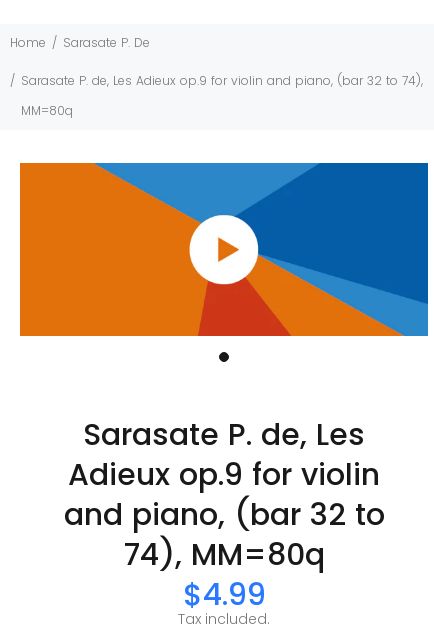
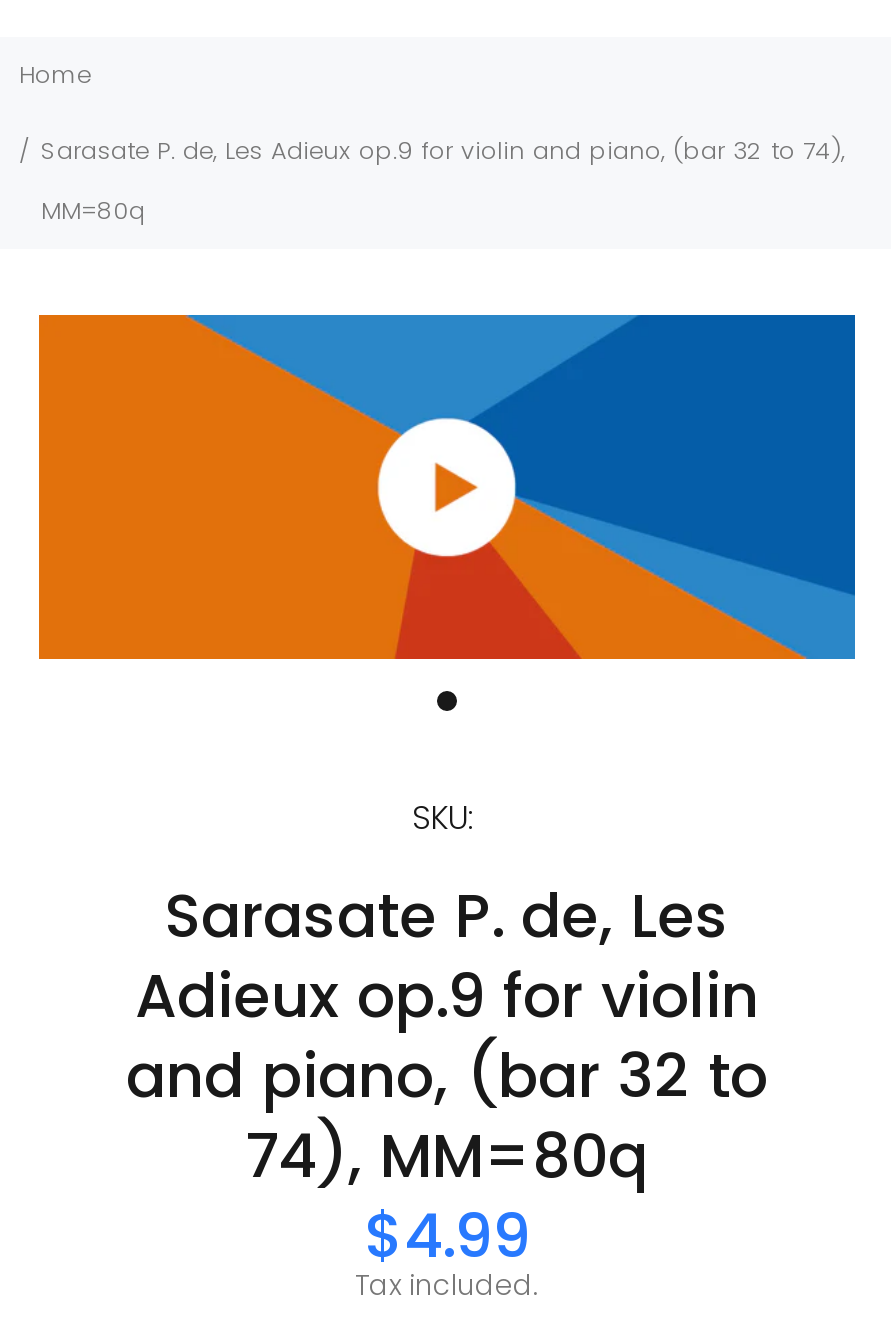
[63,34,150,51] Sarasate P. De -> none
none -> [412,795,474,841] SKU:

